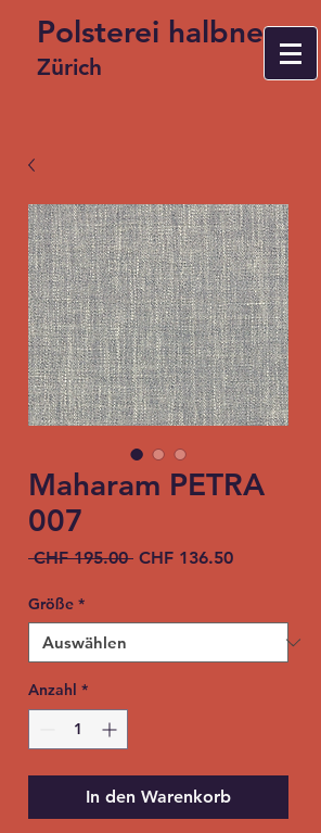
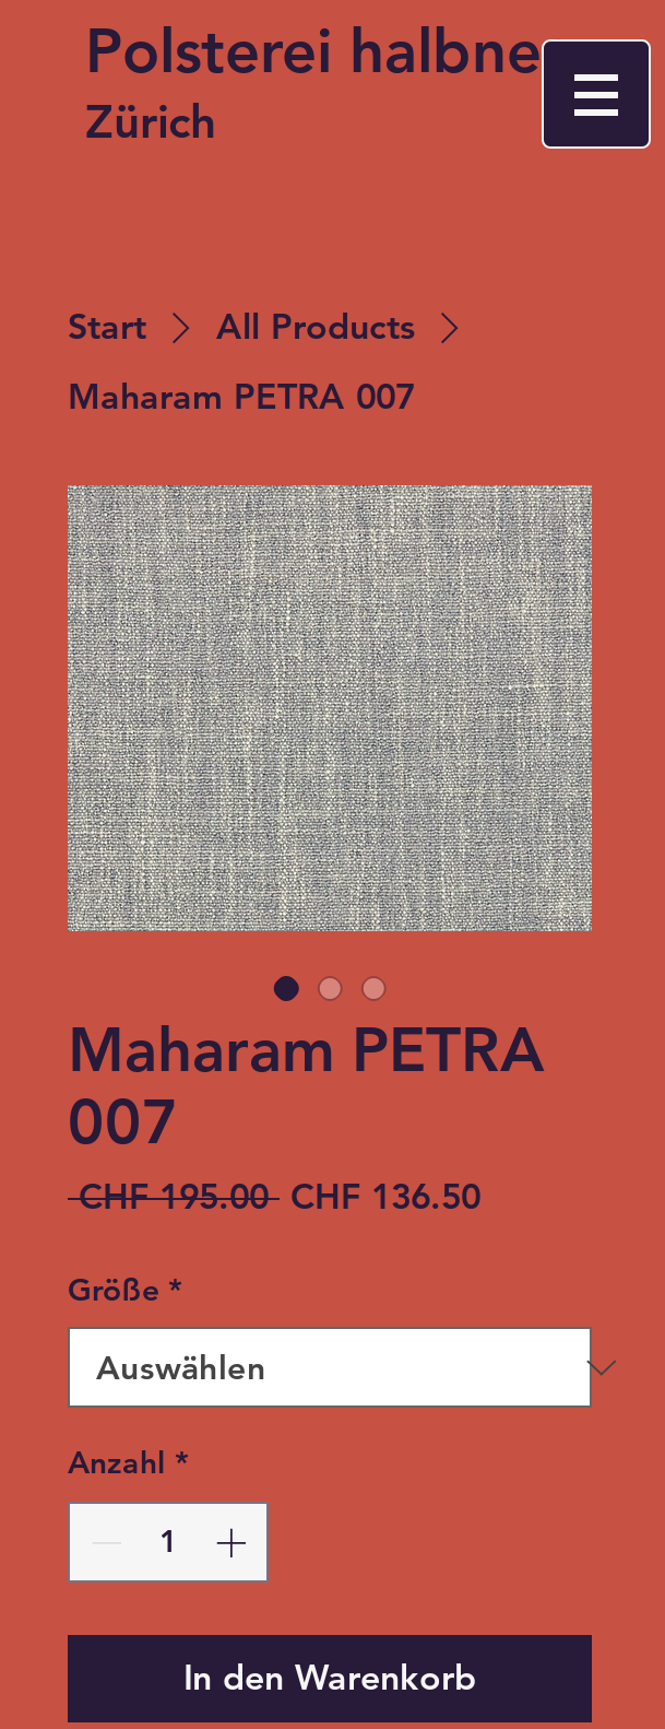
none -> [68,306,415,417] Start | All Products | Maharam PETRA 007

